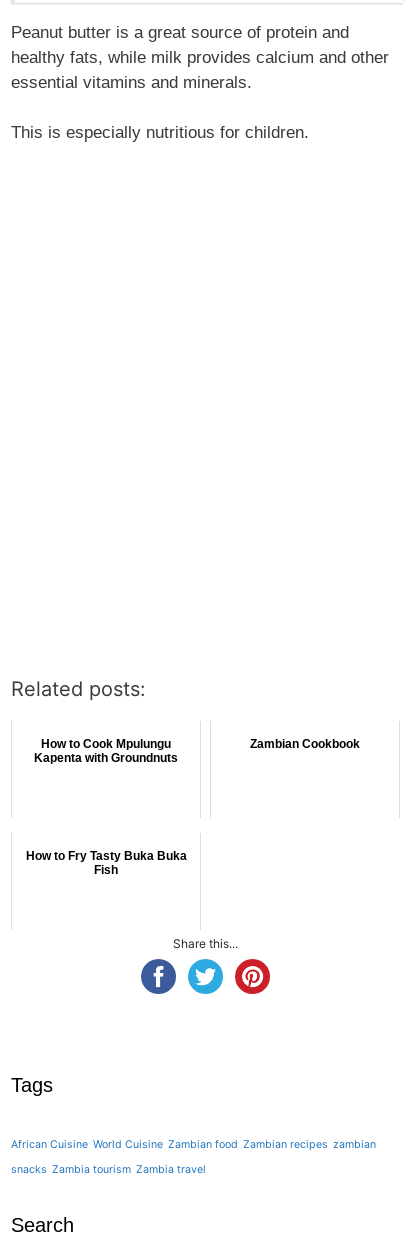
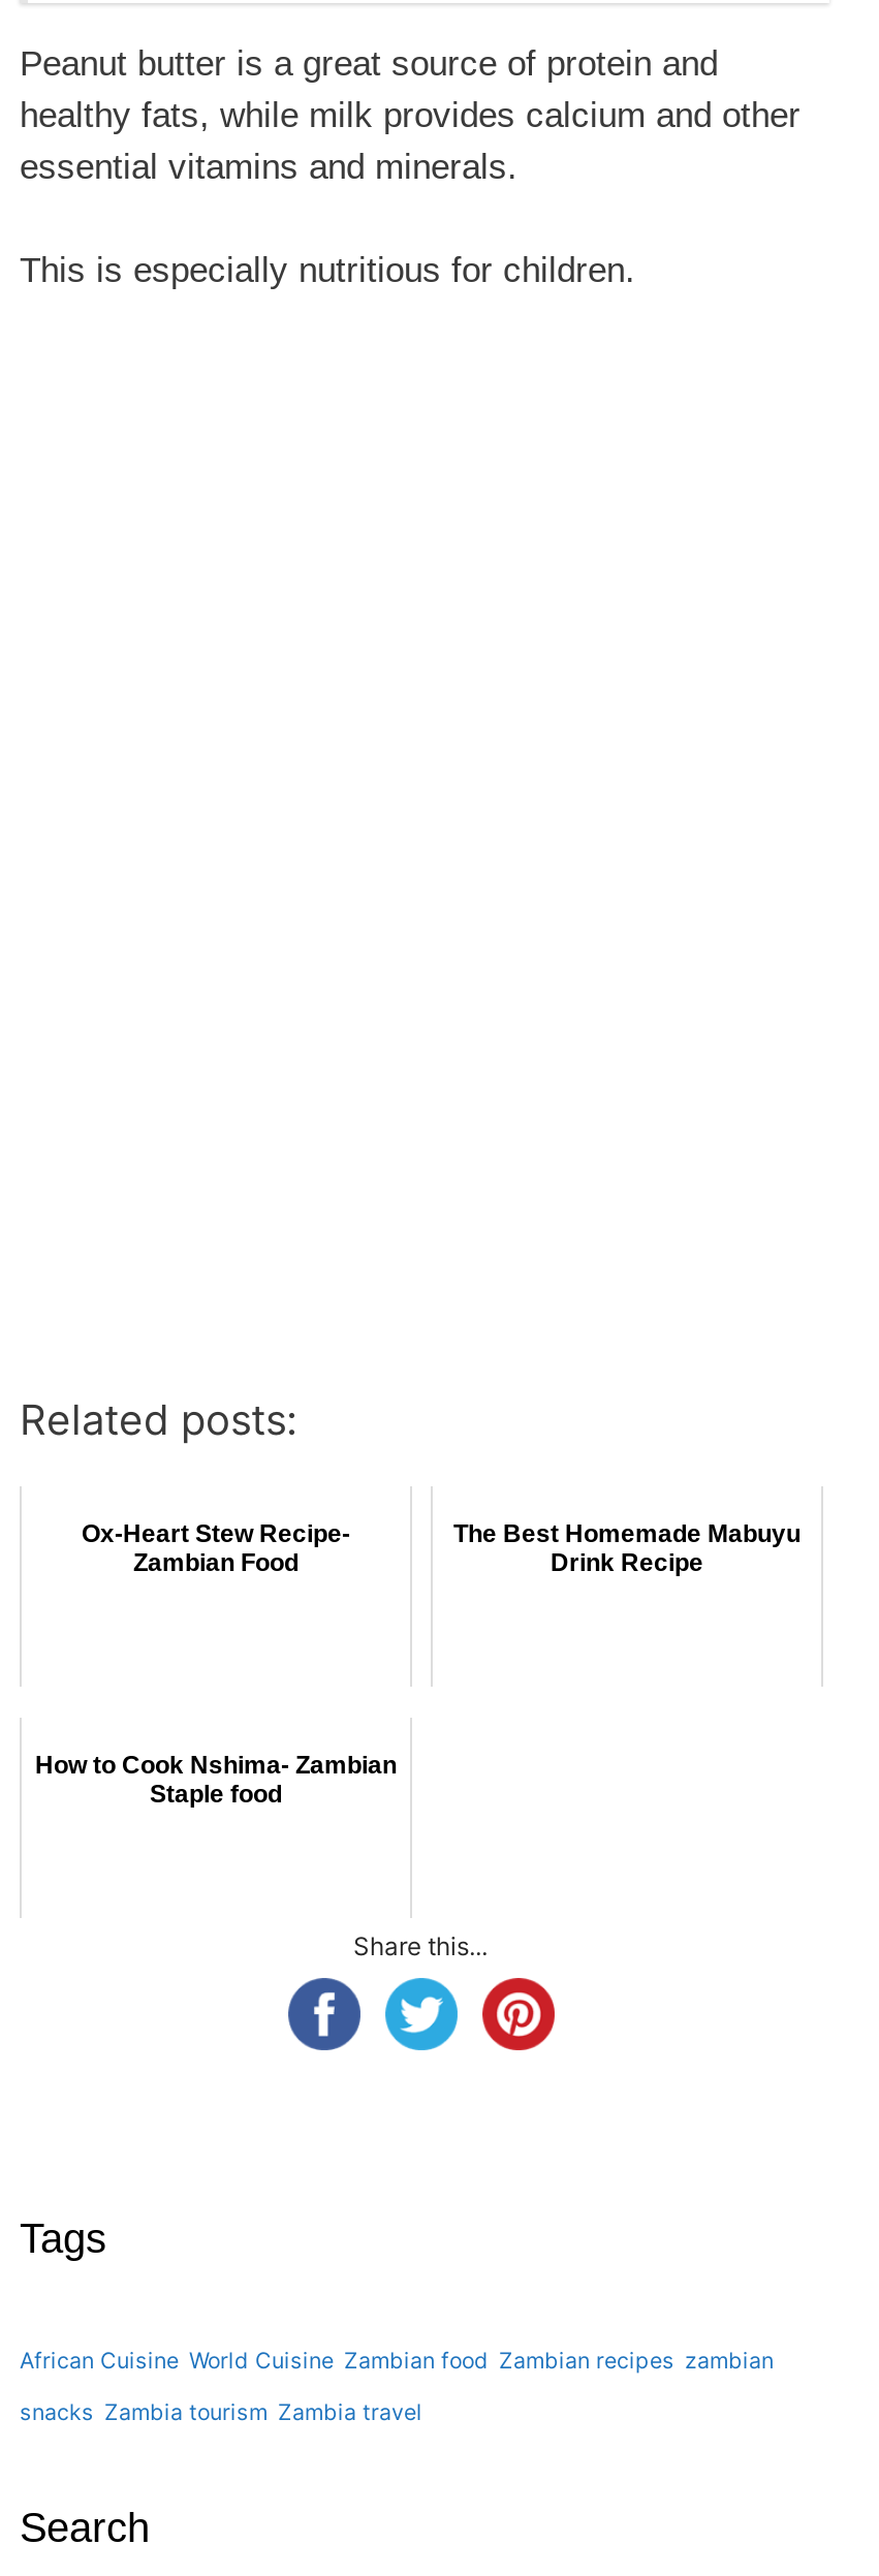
[34,737,178,765] How to Cook Mpulungu | Kapenta with Groundnuts -> [82,1520,350,1578] Ox-Heart Stew Recipe- | Zambian Food
[250,737,360,751] Zambian Cookbook -> [453,1520,800,1578] The Best Homemade Mabuyu | Drink Recipe
[25,849,186,877] How to Fry Tasty Buka Buka | Fish -> [35,1751,397,1809] How to Cook Nshima- Zambian | Staple food

